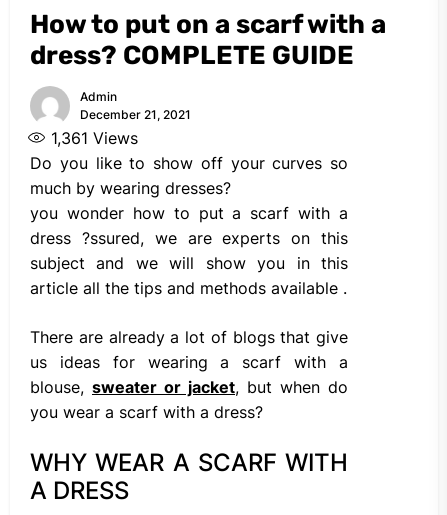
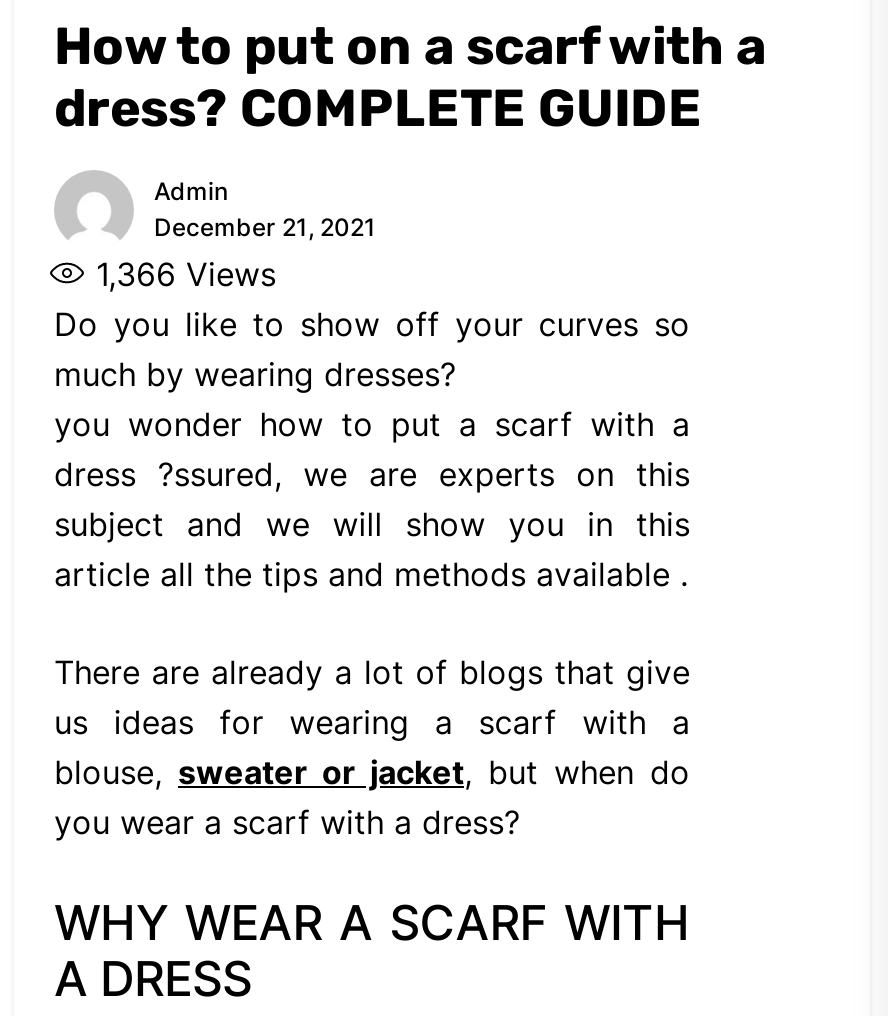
[51,128,138,148] 1,361 Views -> [96,253,276,293] 1,366 Views

